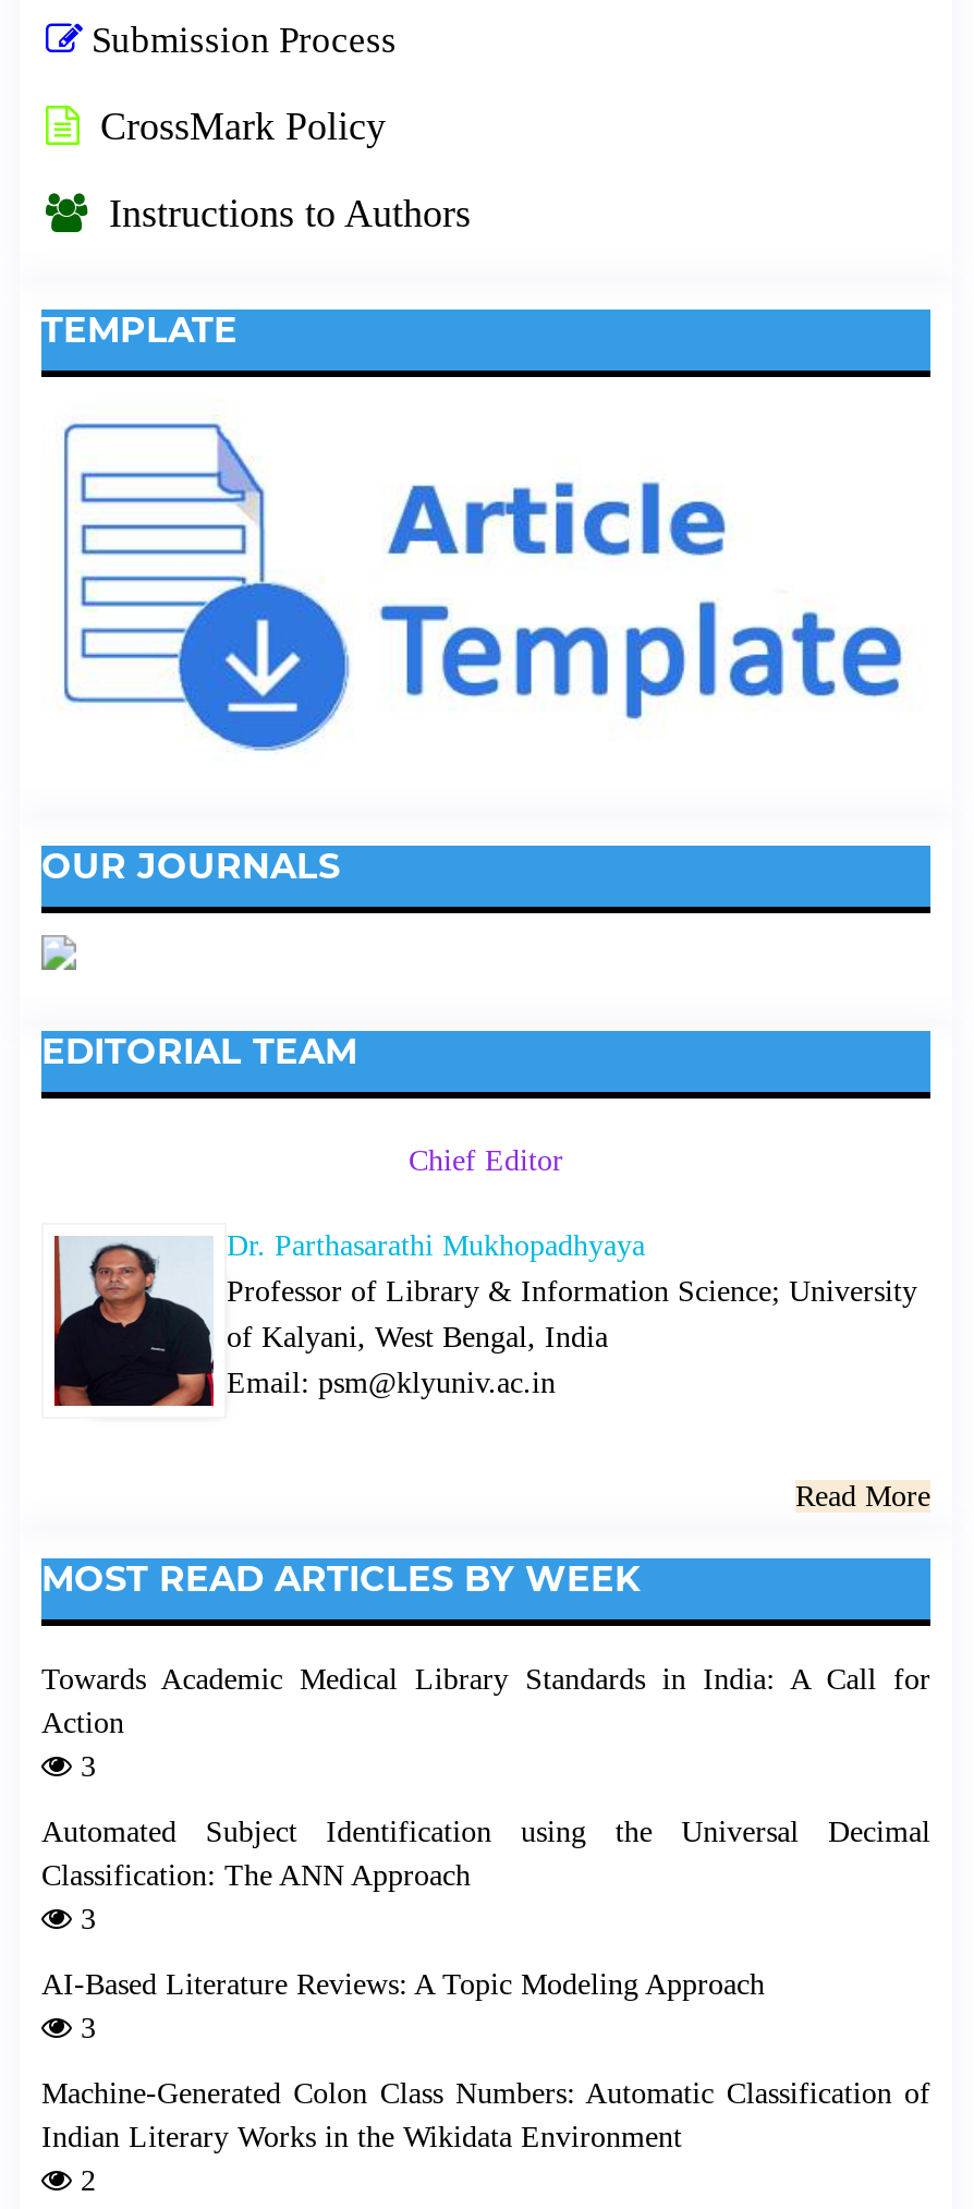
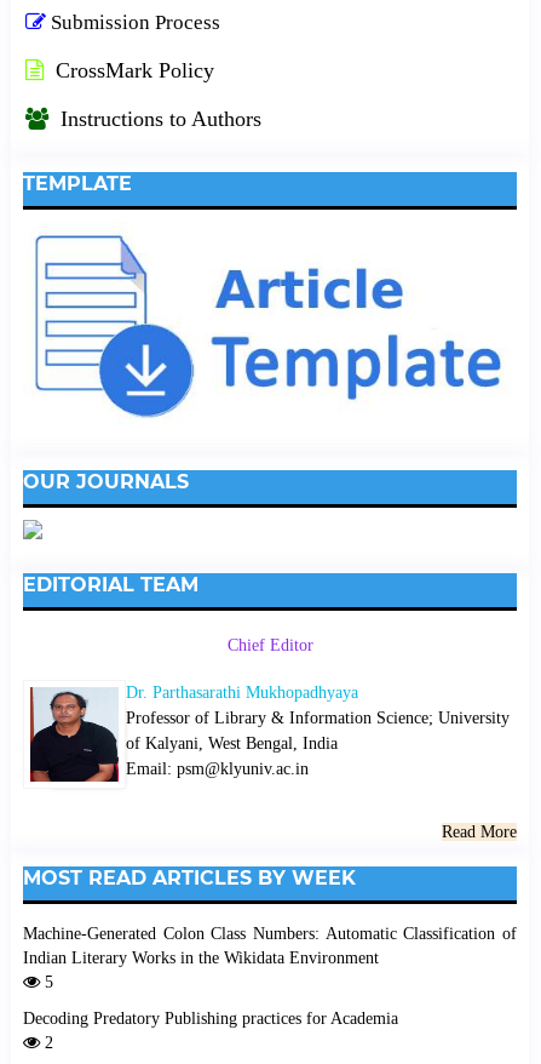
[41,1663,930,2044] Towards Academic Medical Library Standards in India: A Call for | Action | 3 | Automated Subject Identification using the Universal Decimal | Classification: The ANN Approach | 3 | AI-Based Literature Reviews: A Topic Modeling Approach | 3 -> none
moved [41,2077,930,2153] -> [23,925,517,967]: Machine-Generated Colon Class Numbers: Automatic Classification of | Indian Literary Works in the Wikidata Environment
none -> [23,973,398,1028] 5 | Decoding Predatory Publishing practices for Academia

